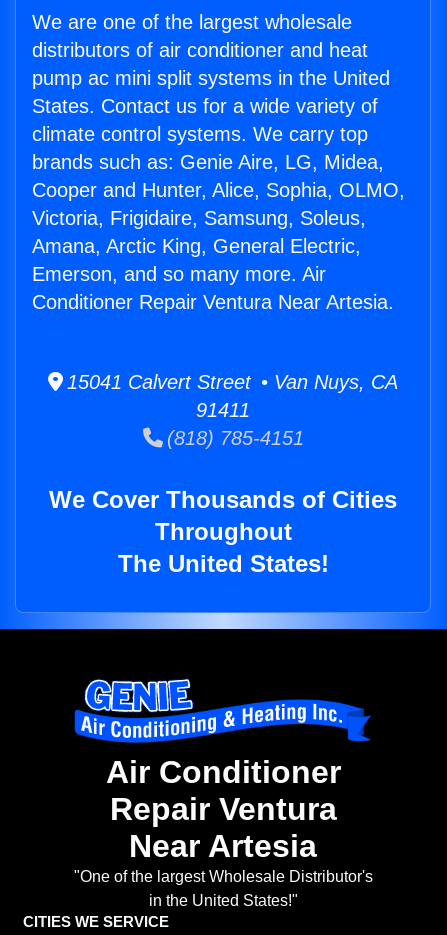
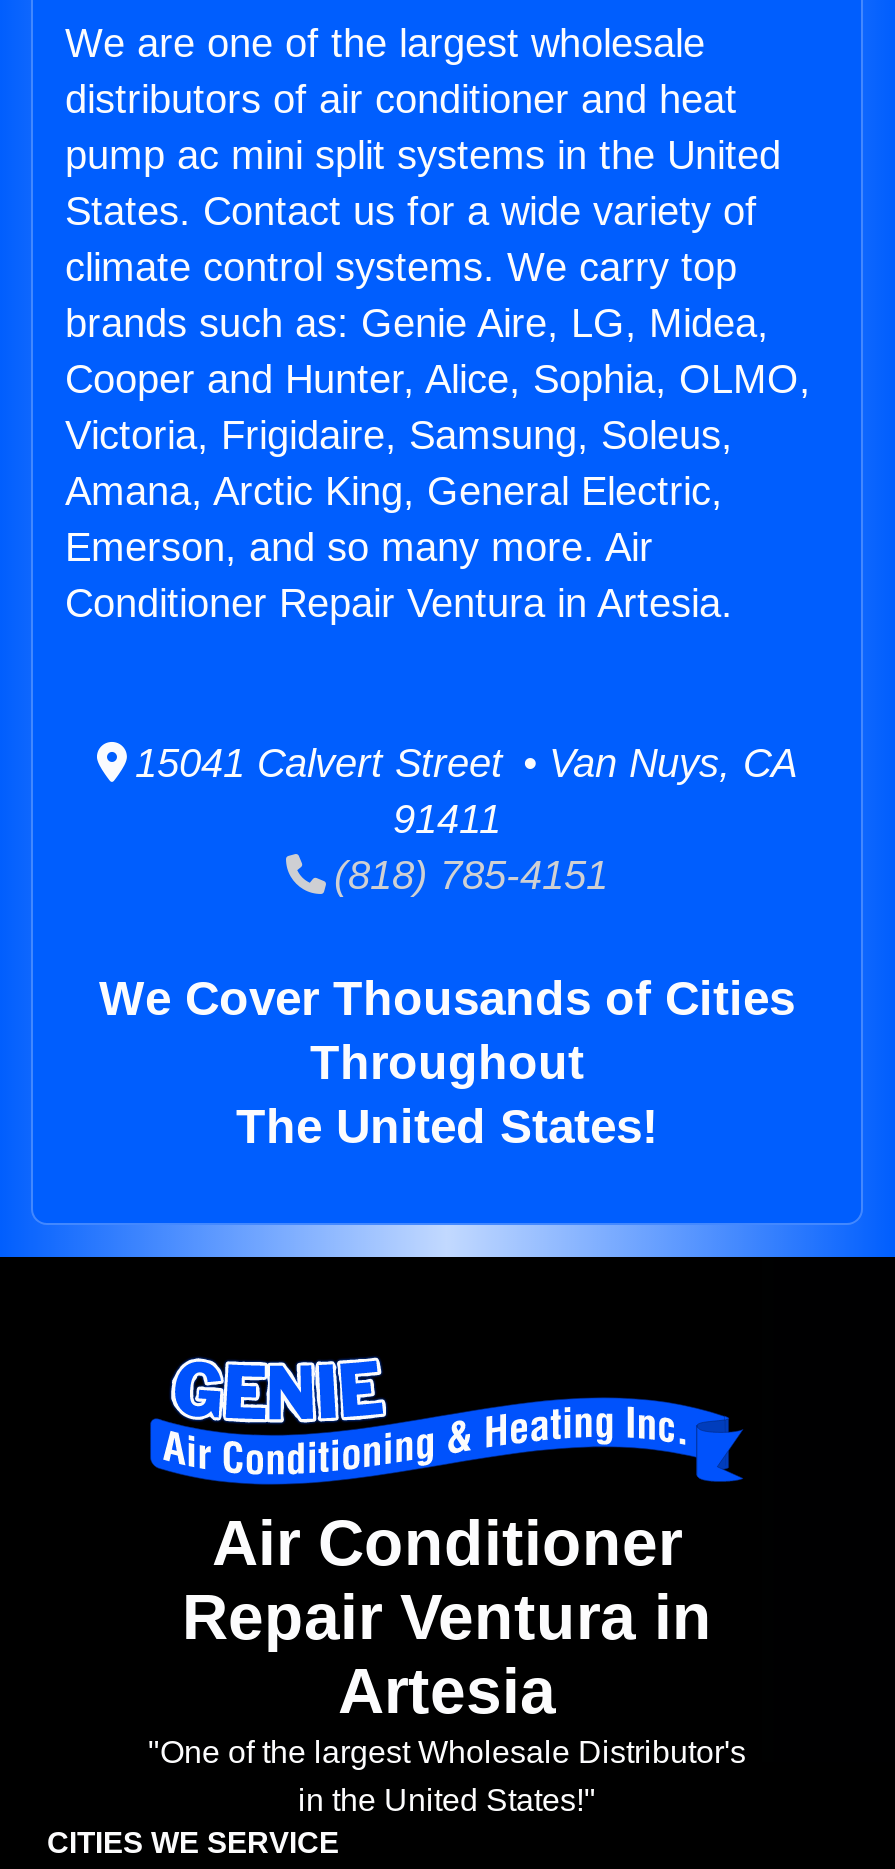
[32,291,394,313] Conditioner Repair Ventura Near Artesia. -> [65,581,733,625] Conditioner Repair Ventura in Artesia.
[109,791,336,864] Repair Ventura | Near Artesia -> [182,1582,712,1728] Repair Ventura in | Artesia

